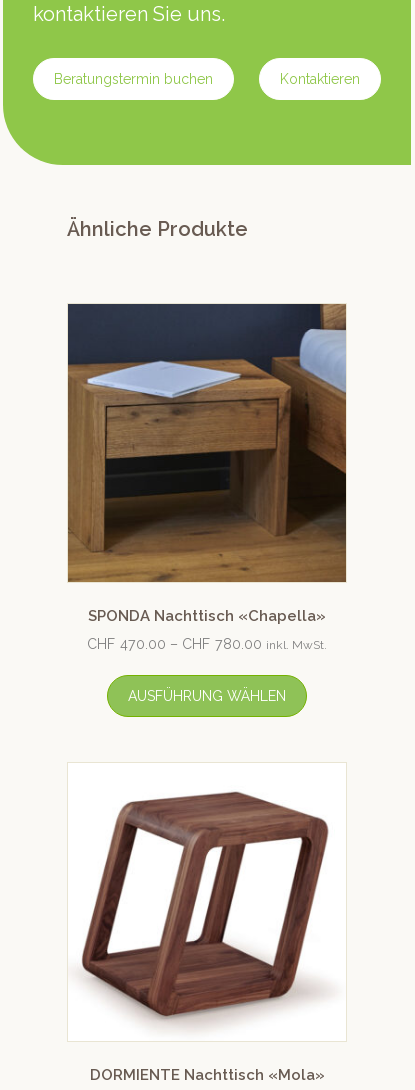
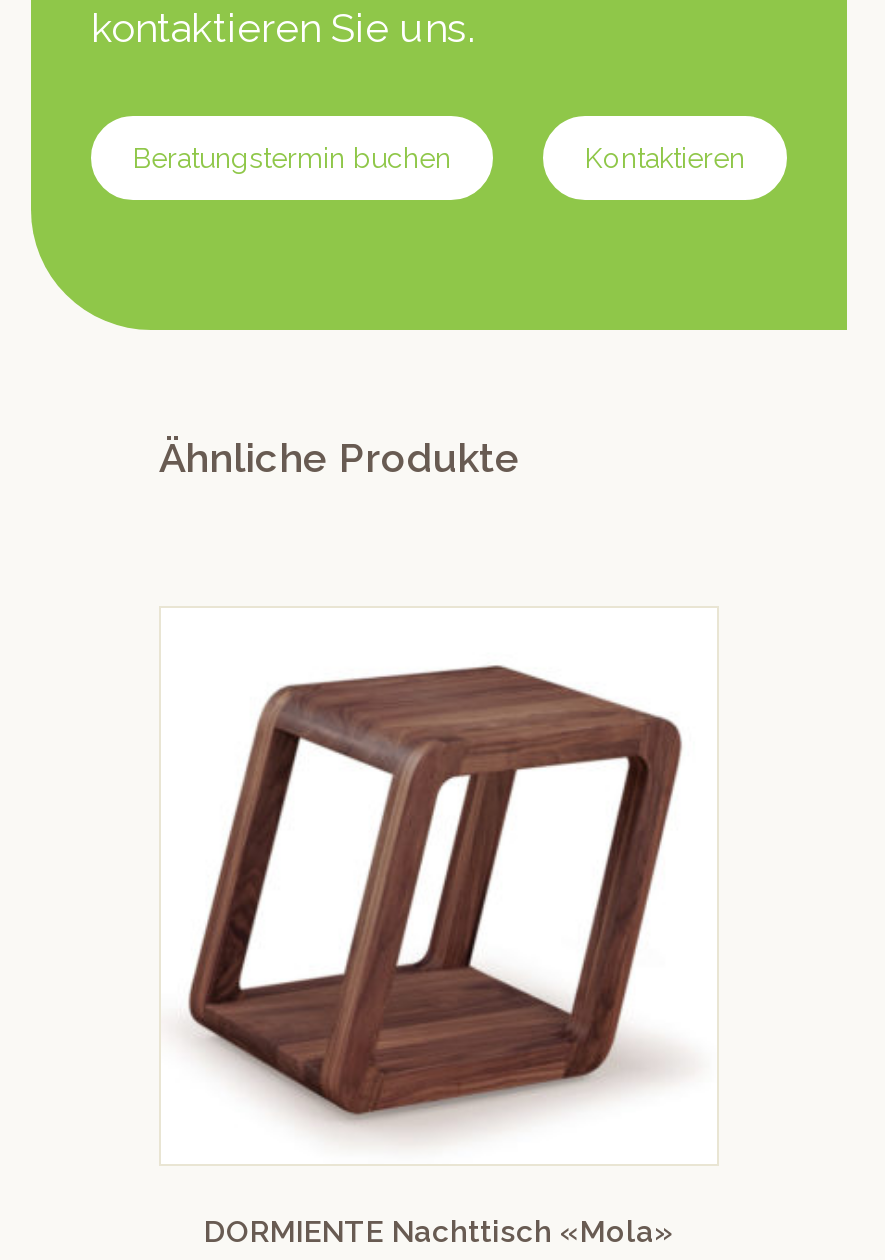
[67,303,347,704] [image] | SPONDA Nachttisch «Chapella» | CHF 470.00 – CHF 780.00 inkl. MwSt. | AUSFÜHRUNG WÄHLEN -> none

